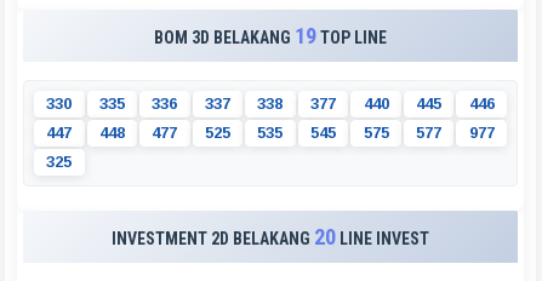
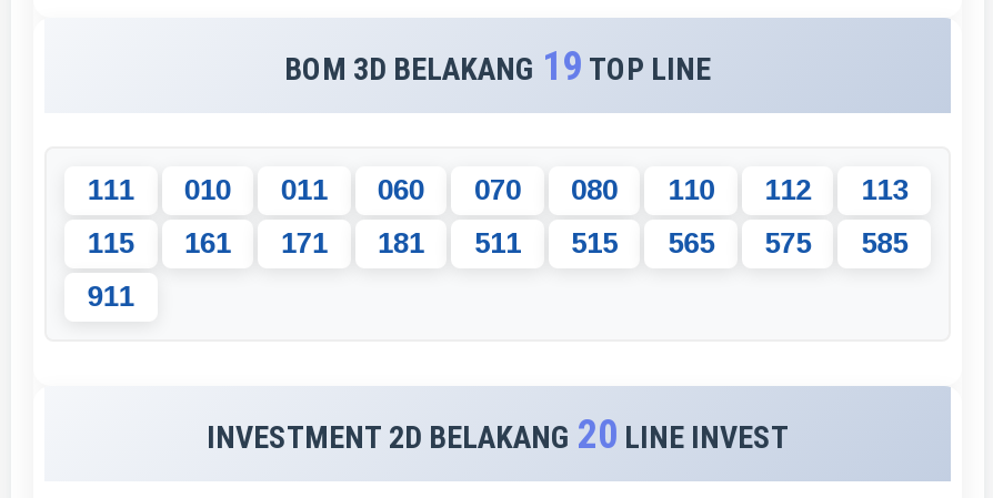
[46,94,494,112] 330 | 335 | 336 | 337 | 338 | 377 | 440 | 445 | 446 -> [87,172,908,205] 111 | 010 | 011 | 060 | 070 | 080 | 110 | 112 | 113
[46,123,336,141] 447 | 448 | 477 | 525 | 535 | 545 -> [87,225,714,259] 115 | 161 | 171 | 181 | 511 | 515 | 565
[416,123,494,141] 577 | 977 -> [861,225,908,259] 585
[46,152,72,170] 325 -> [87,279,134,312] 911

